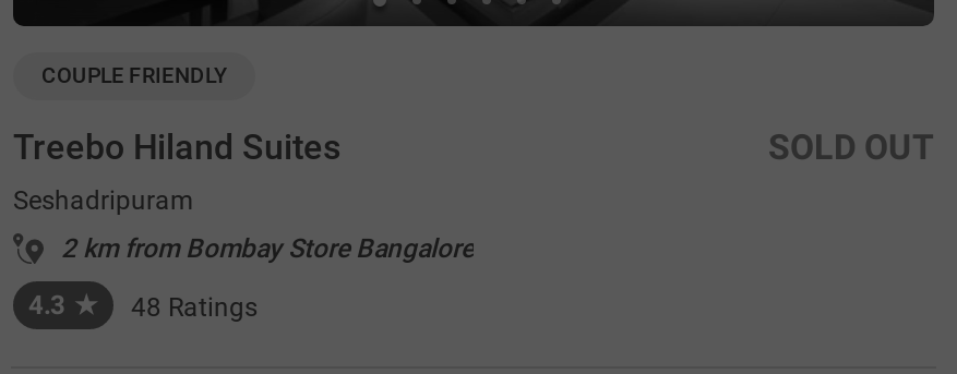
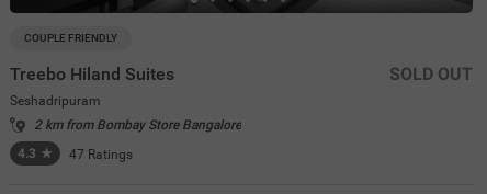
[131,292,258,323] 48 Ratings -> [69,147,133,162] 47 Ratings

